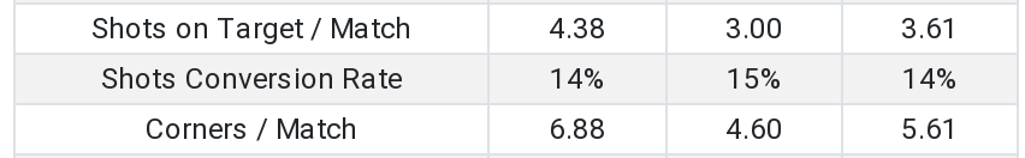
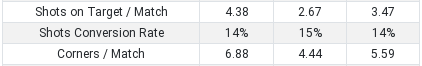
[725,12,783,45] 3.00 -> [298,5,322,19] 2.67
[901,12,959,45] 3.61 -> [371,5,395,19] 3.47
[725,113,783,146] 4.60 -> [298,47,322,61] 4.44
[901,113,959,146] 5.61 -> [371,47,395,61] 5.59

